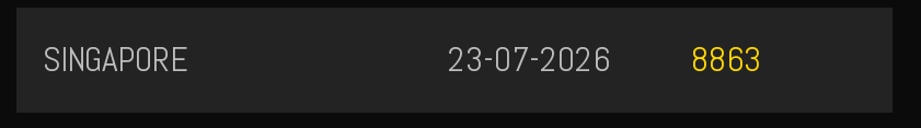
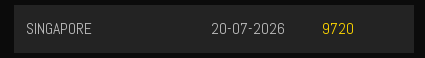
[448,38,610,82] 23-07-2026 -> [211,19,285,39] 20-07-2026
[691,39,761,83] 8863 -> [322,19,354,39] 9720

